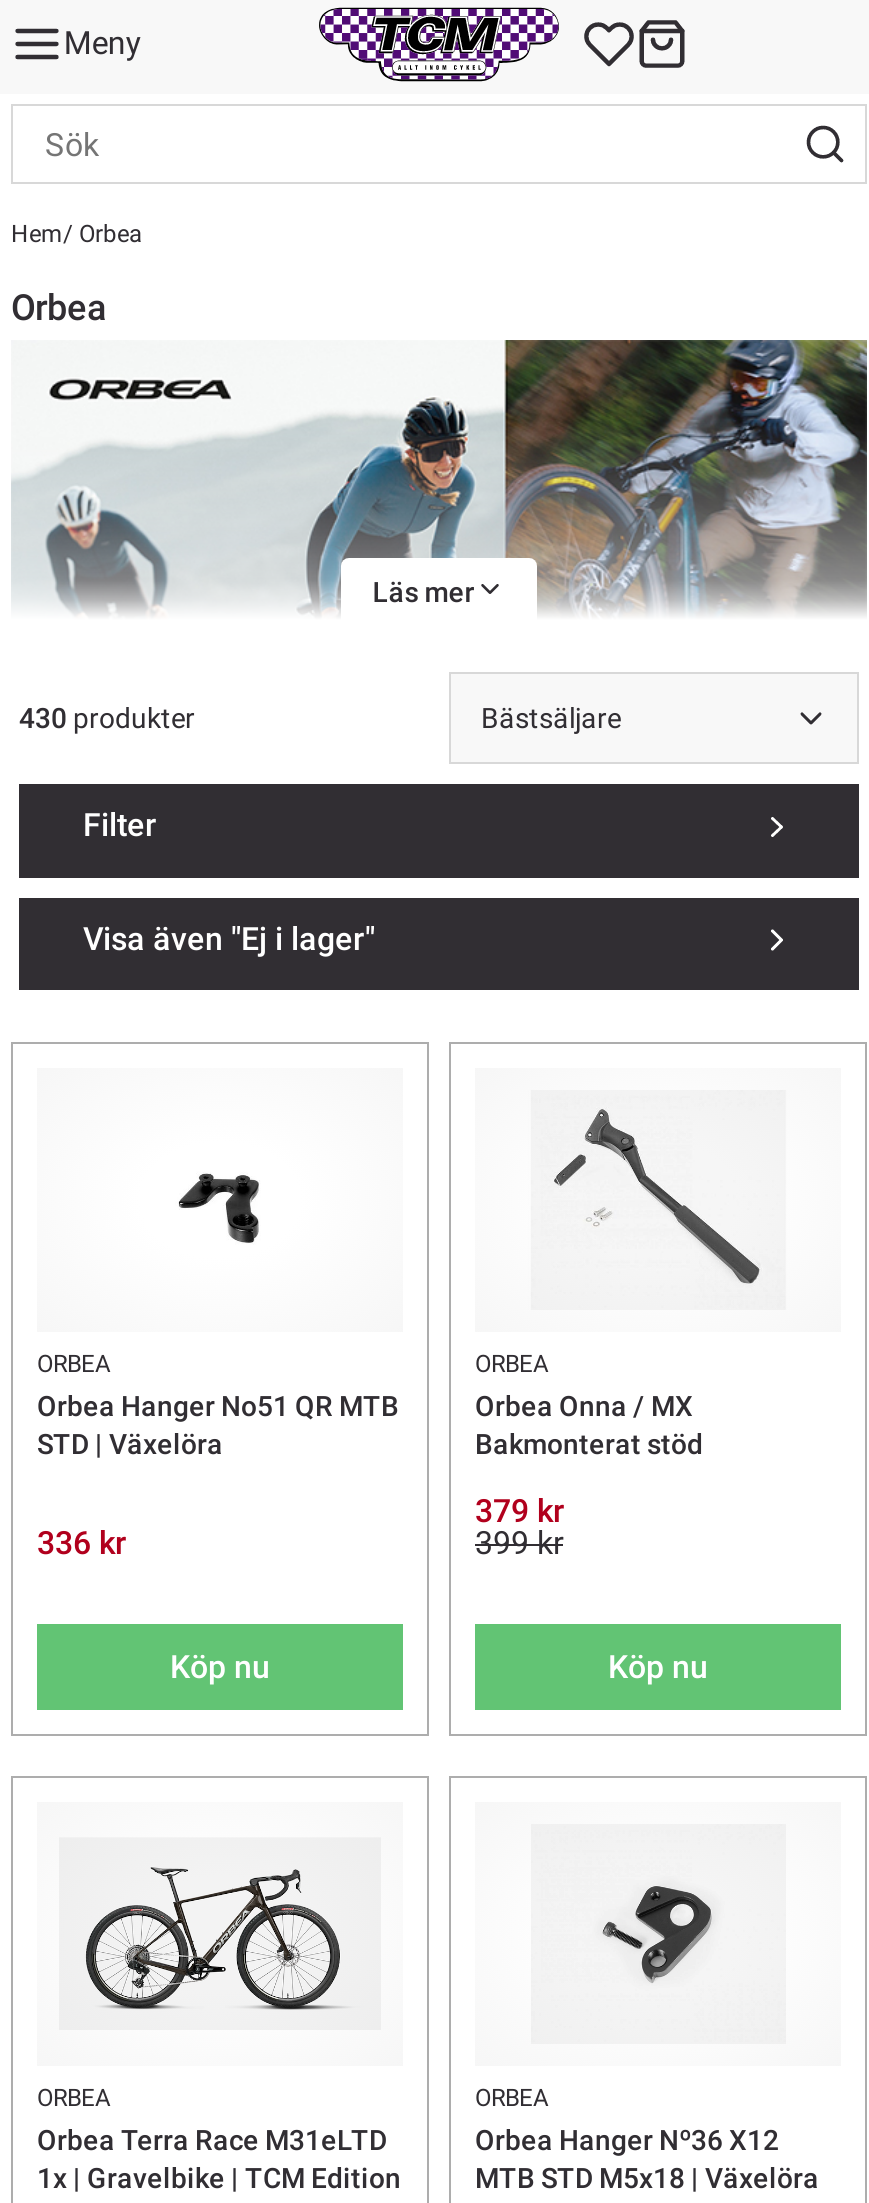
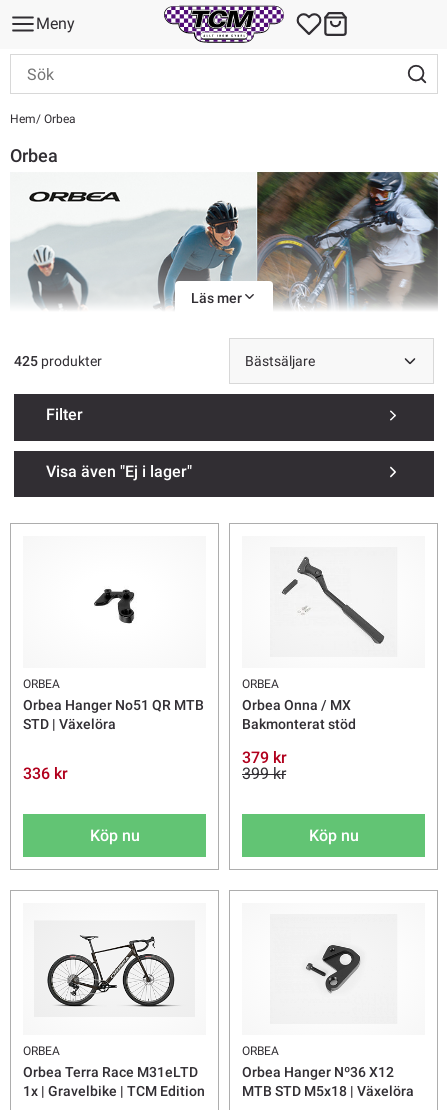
[19,701,195,733] 430 produkter -> [14,352,102,368] 425 produkter

